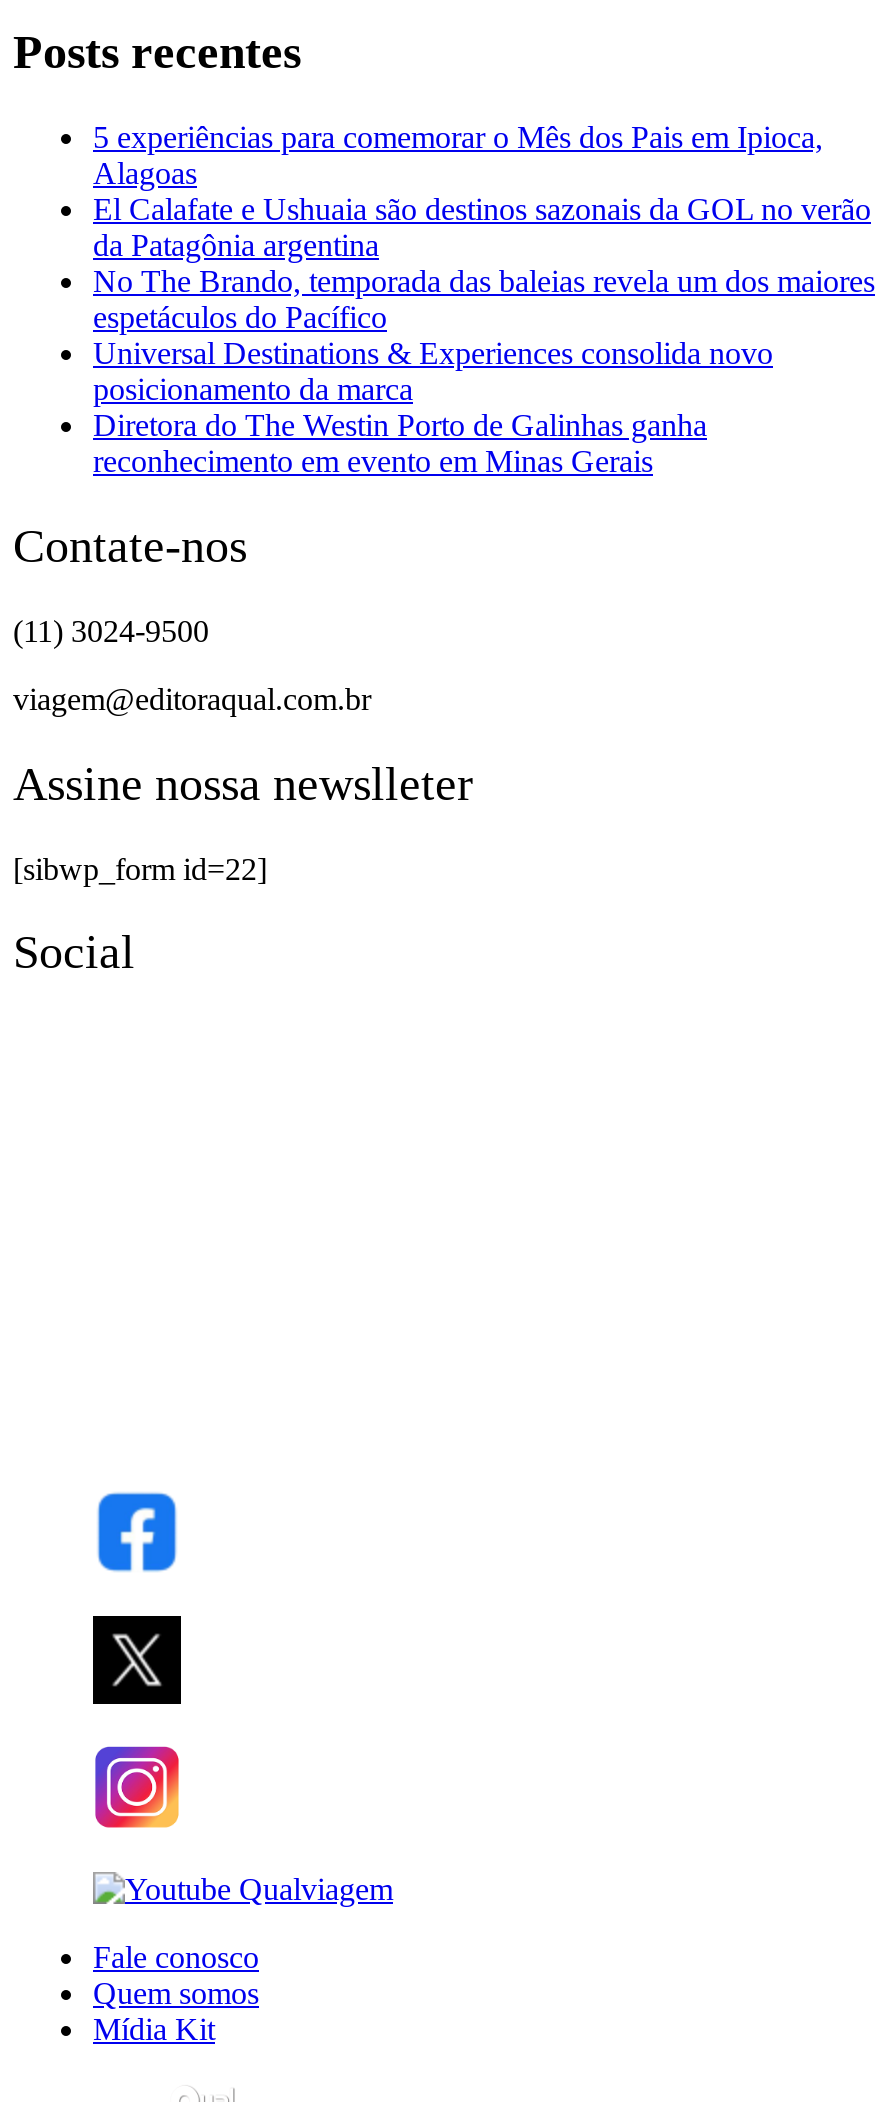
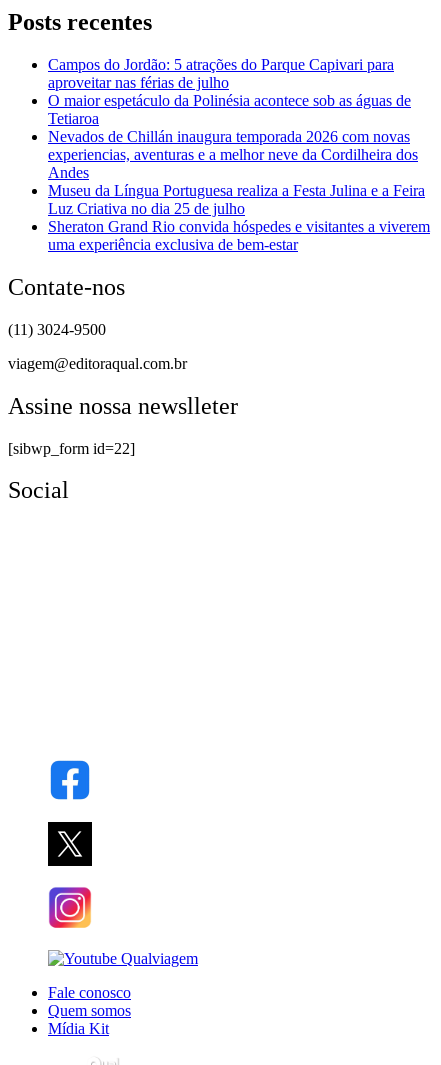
[93,120,875,478] 5 experiências para comemorar o Mês dos Pais em Ipioca, | Alagoas | El Calafate e Ushuaia são destinos sazonais da GOL no verão | da Patagônia argentina | No The Brando, temporada das baleias revela um dos maiores | espetáculos do Pacífico | Universal Destinations & Experiences consolida novo | posicionamento da marca | Diretora do The Westin Porto de Galinhas ganha | reconhecimento em evento em Minas Gerais -> [48,56,430,253] Campos do Jordão: 5 atrações do Parque Capivari para | aproveitar nas férias de julho | O maior espetáculo da Polinésia acontece sob as águas de | Tetiaroa | Nevados de Chillán inaugura temporada 2026 com novas | experiencias, aventuras e a melhor neve da Cordilheira dos | Andes | Museu da Língua Portuguesa realiza a Festa Julina e a Feira | Luz Criativa no dia 25 de julho | Sheraton Grand Rio convida hóspedes e visitantes a viverem | uma experiência exclusiva de bem-estar

